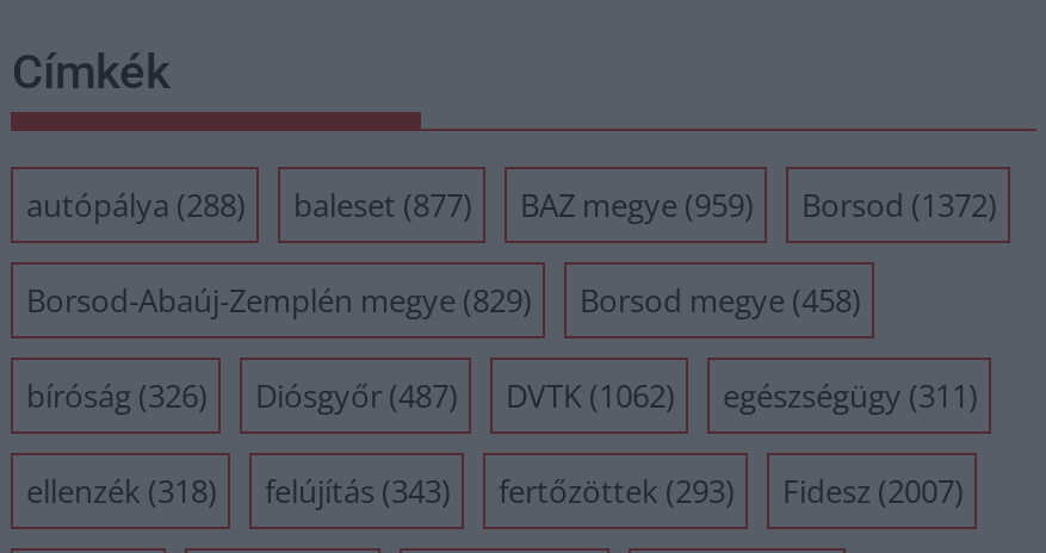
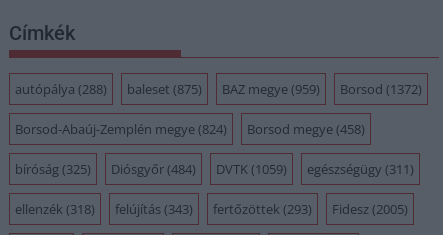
[26,182,997,225] autópálya (288) baleset (877) BAZ megye (959) Borsod (1372) -> [15,79,422,97] autópálya (288) baleset (875) BAZ megye (959) Borsod (1372)
[26,278,532,321] Borsod-Abaúj-Zemplén megye (829) -> [15,119,227,137] Borsod-Abaúj-Zemplén megye (824)
[26,373,208,416] bíróság (326) -> [15,159,91,177] bíróság (325)
[255,373,458,416] Diósgyőr (487) -> [111,159,196,177] Diósgyőr (484)
[506,373,675,416] DVTK (1062) -> [216,159,287,177] DVTK (1059)
[26,468,964,511] ellenzék (318) felújítás (343) fertőzöttek (293) Fidesz (2007) -> [15,199,408,217] ellenzék (318) felújítás (343) fertőzöttek (293) Fidesz (2005)

